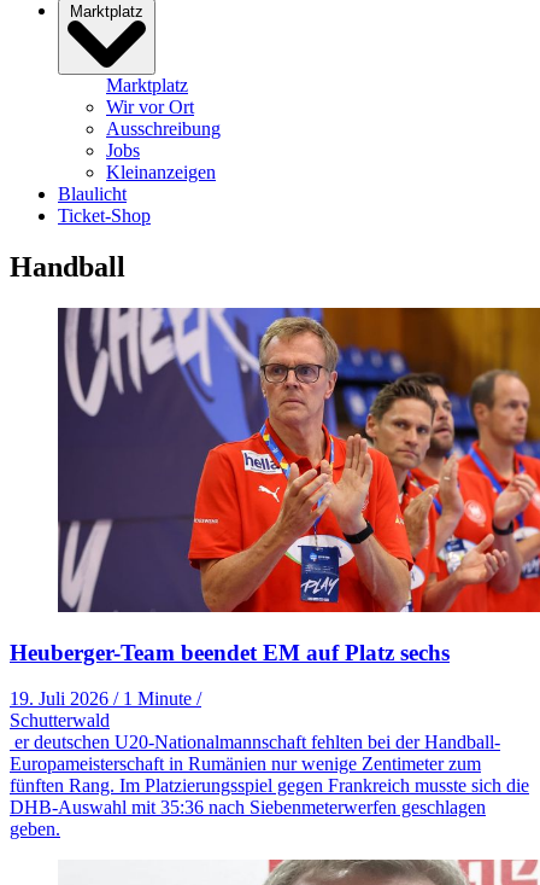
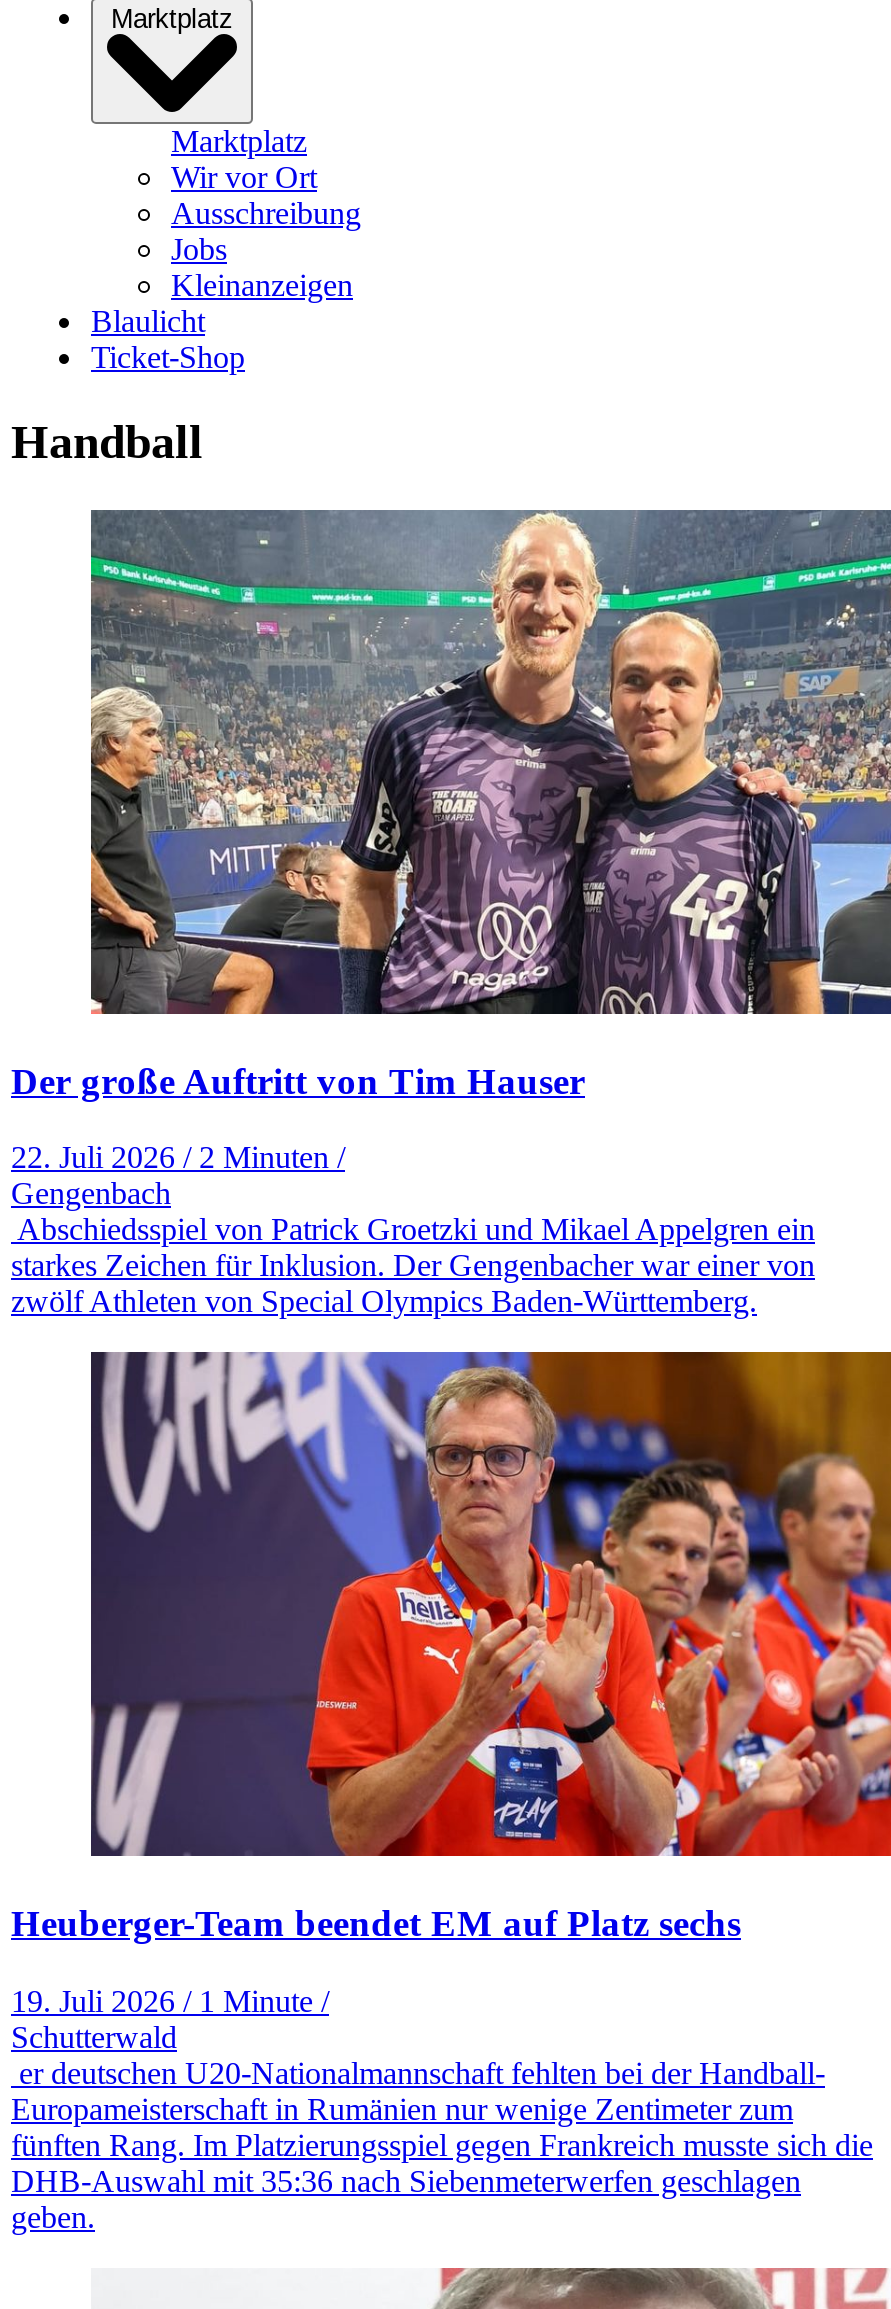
none -> [11,508,885,1319] [image] | Der große Auftritt von Tim Hauser | 22. Juli 2026 / 2 Minuten / | Gengenbach | Abschiedsspiel von Patrick Groetzki und Mikael Appelgren ein | starkes Zeichen für Inklusion. Der Gengenbacher war einer von | zwölf Athleten von Special Olympics Baden-Württemberg.

